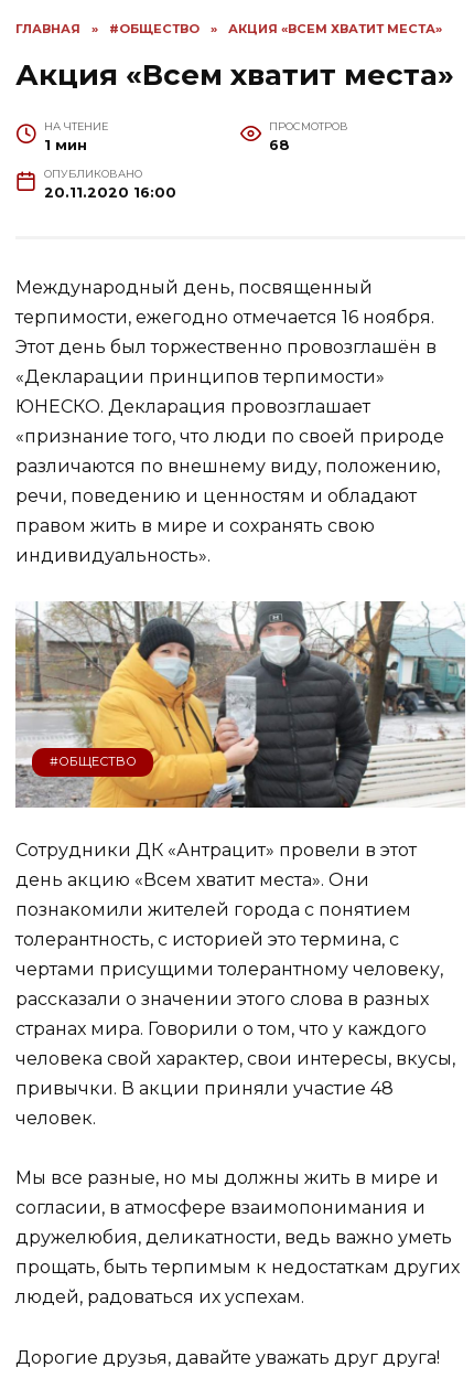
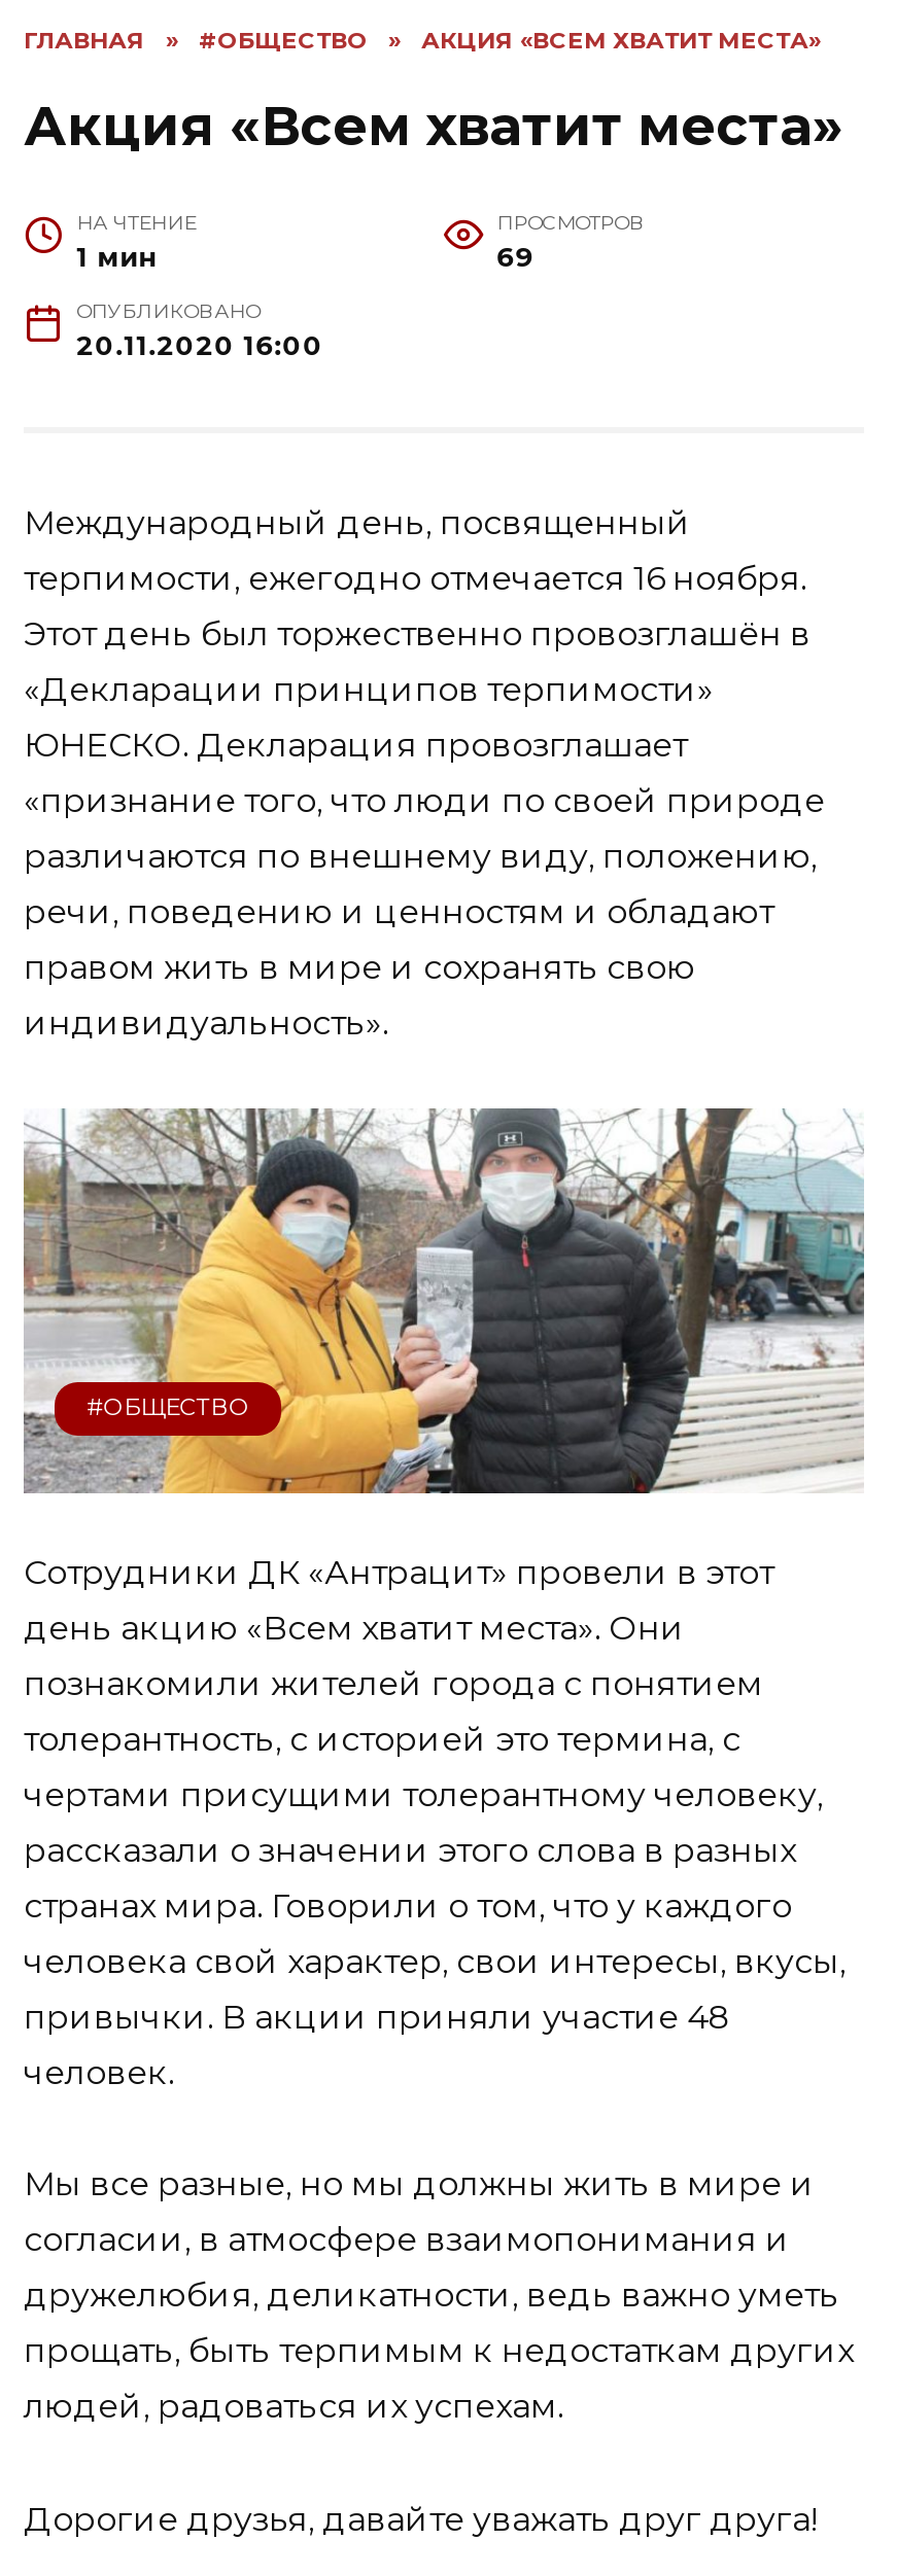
[269,137,289,154] 68 -> [497,243,534,274] 69

